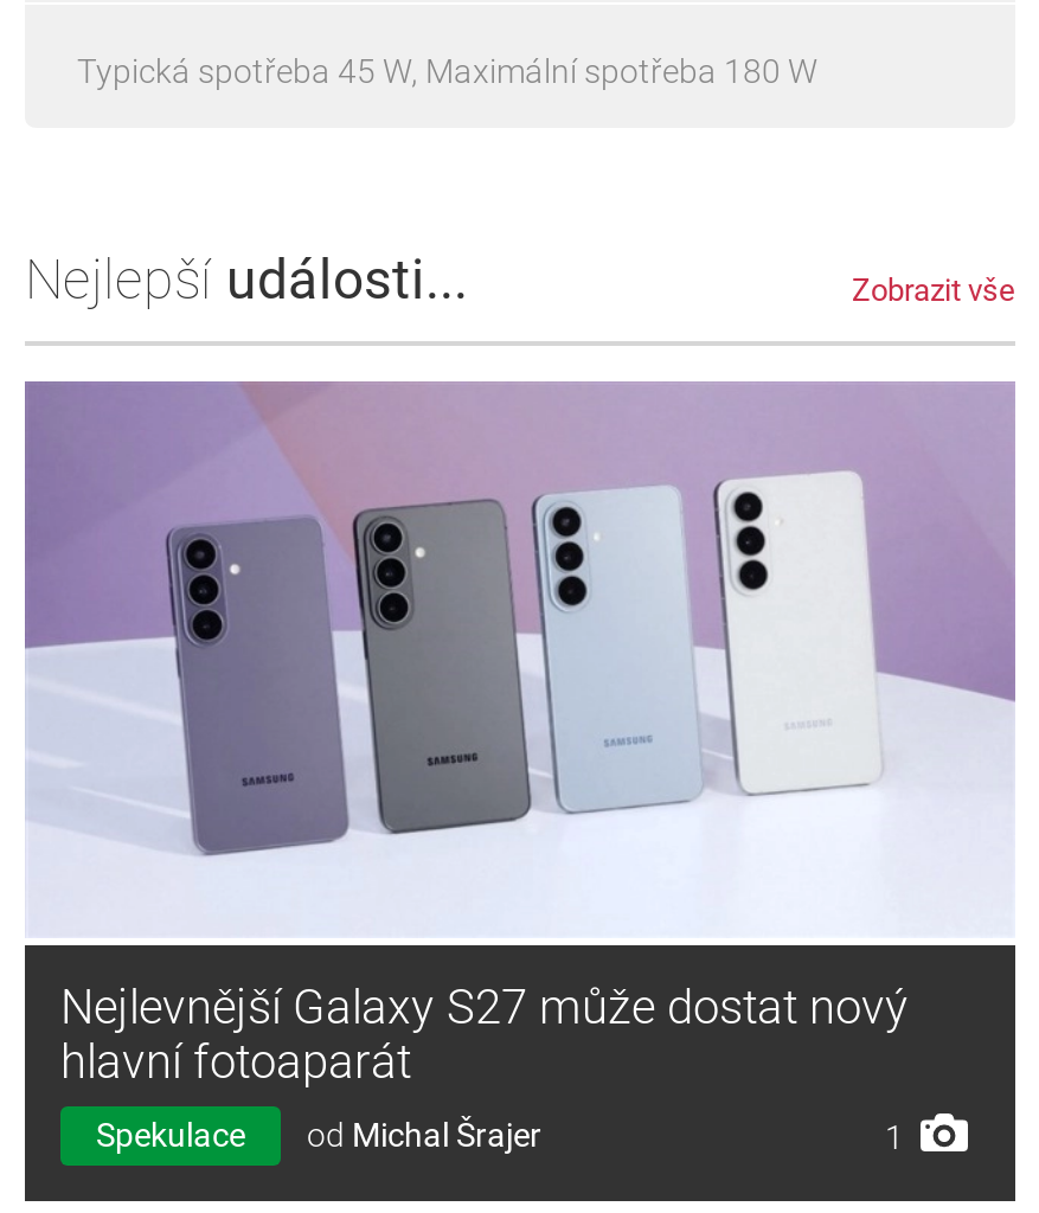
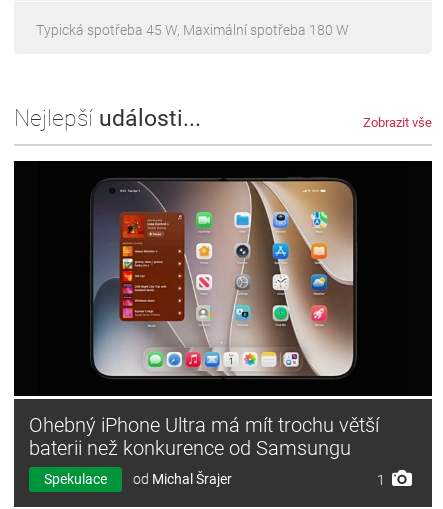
[25,381,1015,1089] [image] | Nejlevnější Galaxy S27 může dostat nový | hlavní fotoaparát -> [13,160,433,460] [image] | Ohebný iPhone Ultra má mít trochu větší | baterii než konkurence od Samsungu

